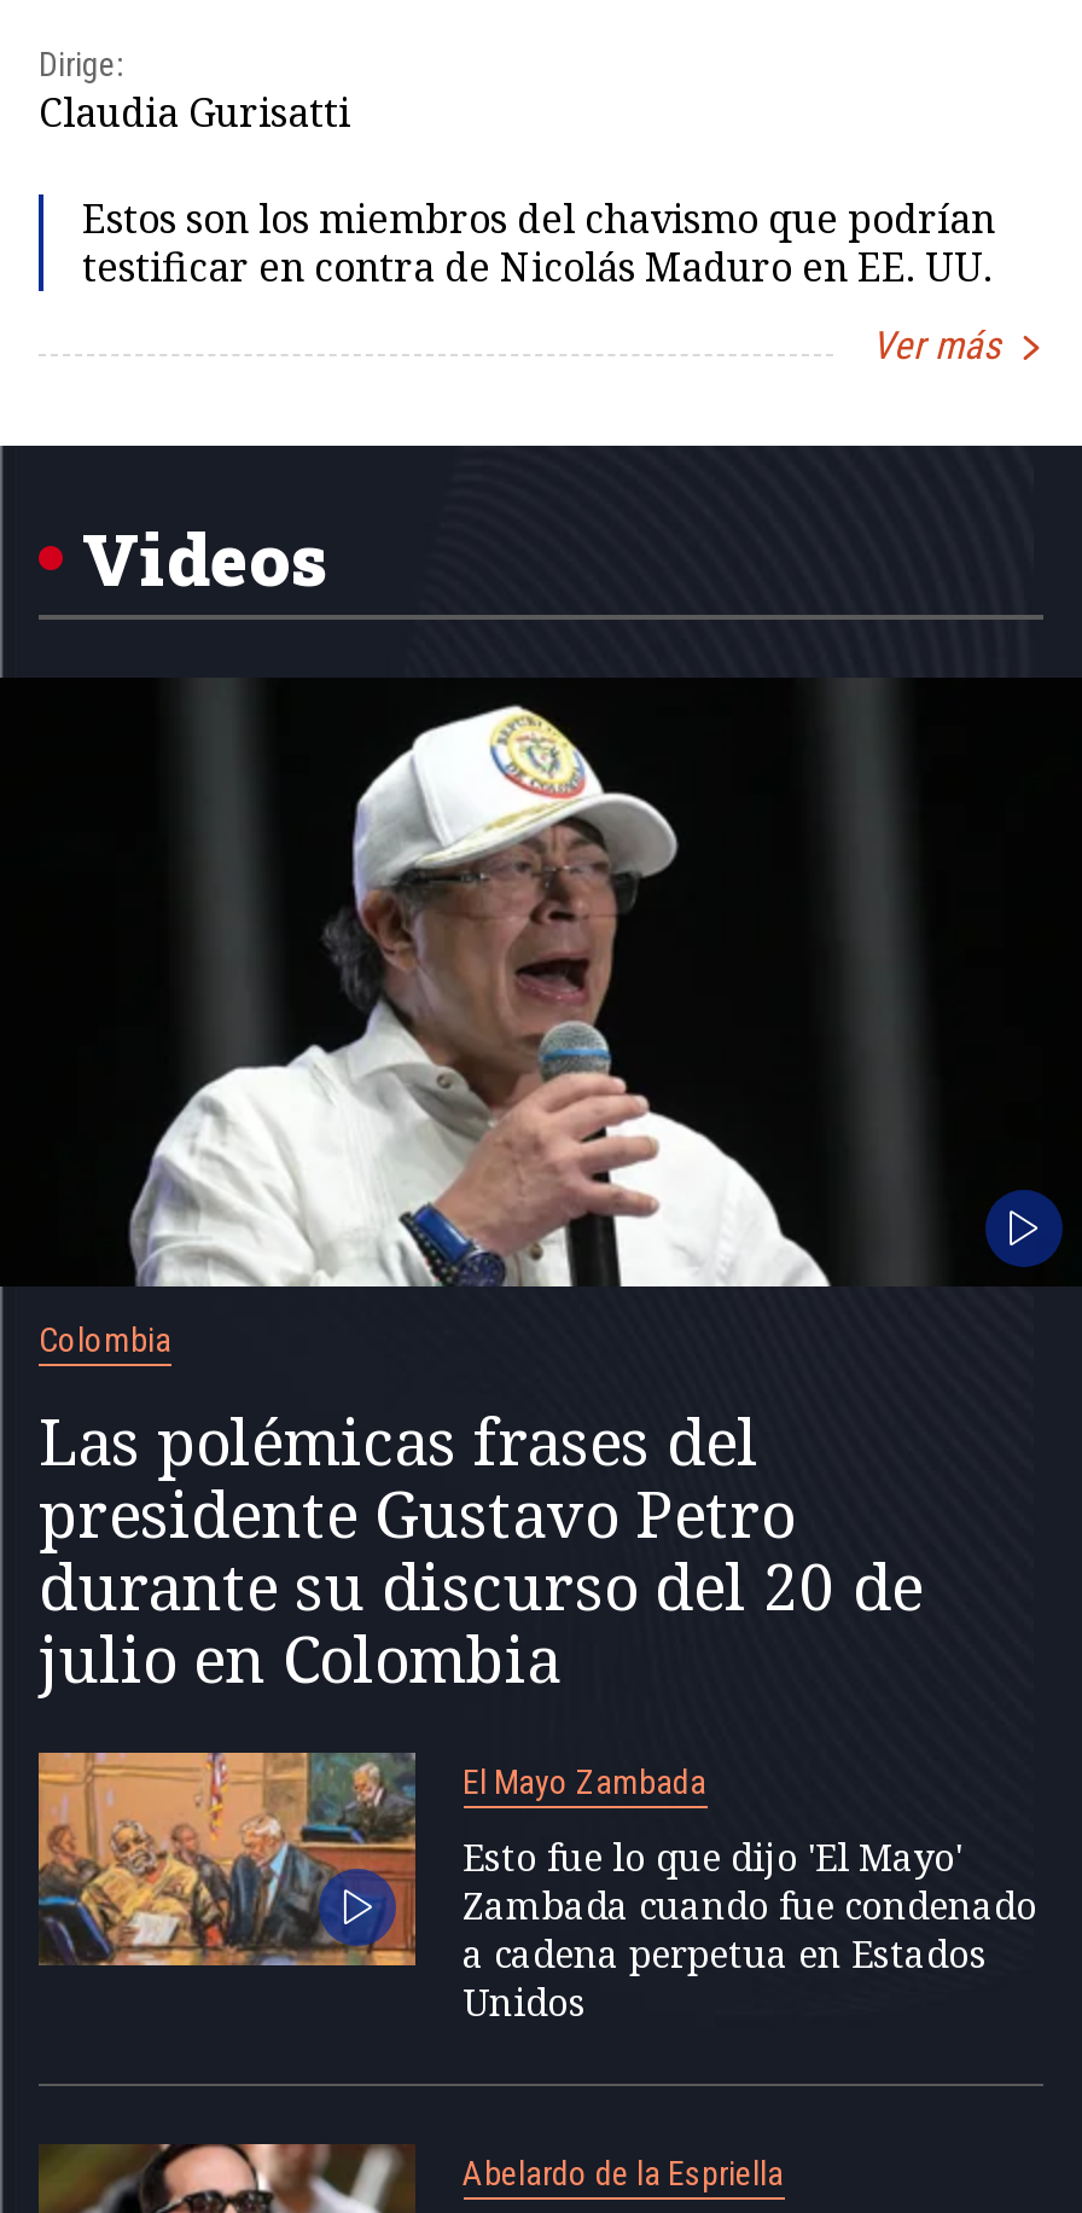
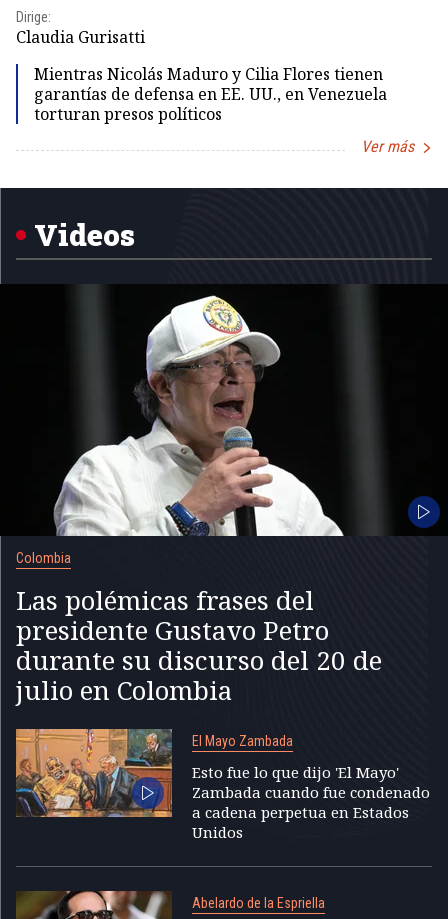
[82,192,995,294] Estos son los miembros del chavismo que podrían | testificar en contra de Nicolás Maduro en EE. UU. -> [34,62,387,124] Mientras Nicolás Maduro y Cilia Flores tienen | garantías de defensa en EE. UU., en Venezuela | torturan presos políticos

